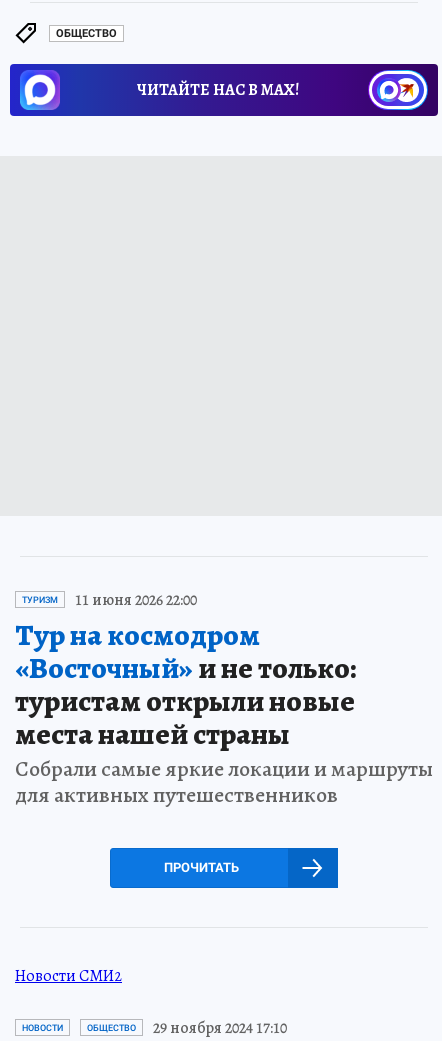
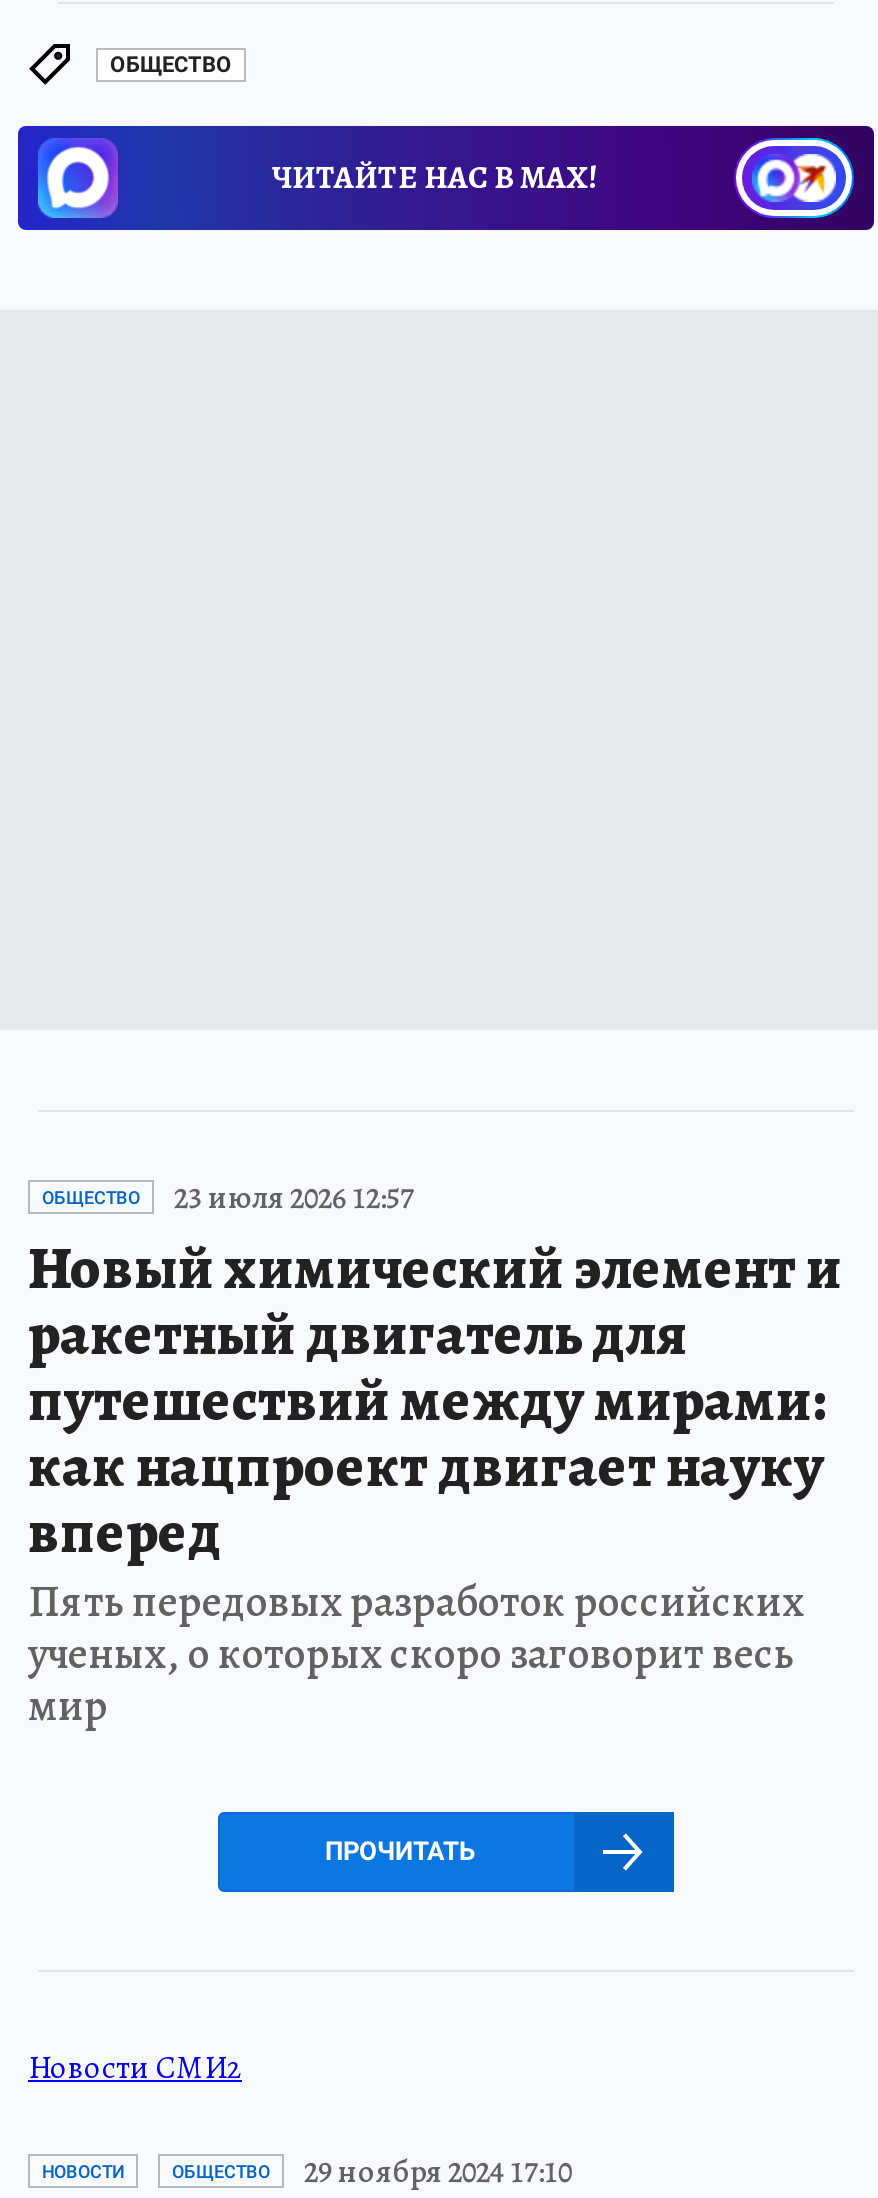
[15,589,433,810] ТУРИЗМ | 11 июня 2026 22:00 | Тур на космодром | «Восточный»и не только: | туристам открыли новые | места нашей страны | Собрали самые яркие локации и маршруты | для активных путешественников -> [28,1175,842,1735] ОБЩЕСТВО | 23 июля 2026 12:57 | Новый химический элемент и | ракетный двигатель для | путешествий между мирами: | как нацпроект двигает науку | вперед | Пять передовых разработок российских | ученых, о которых скоро заговорит весь | мир

